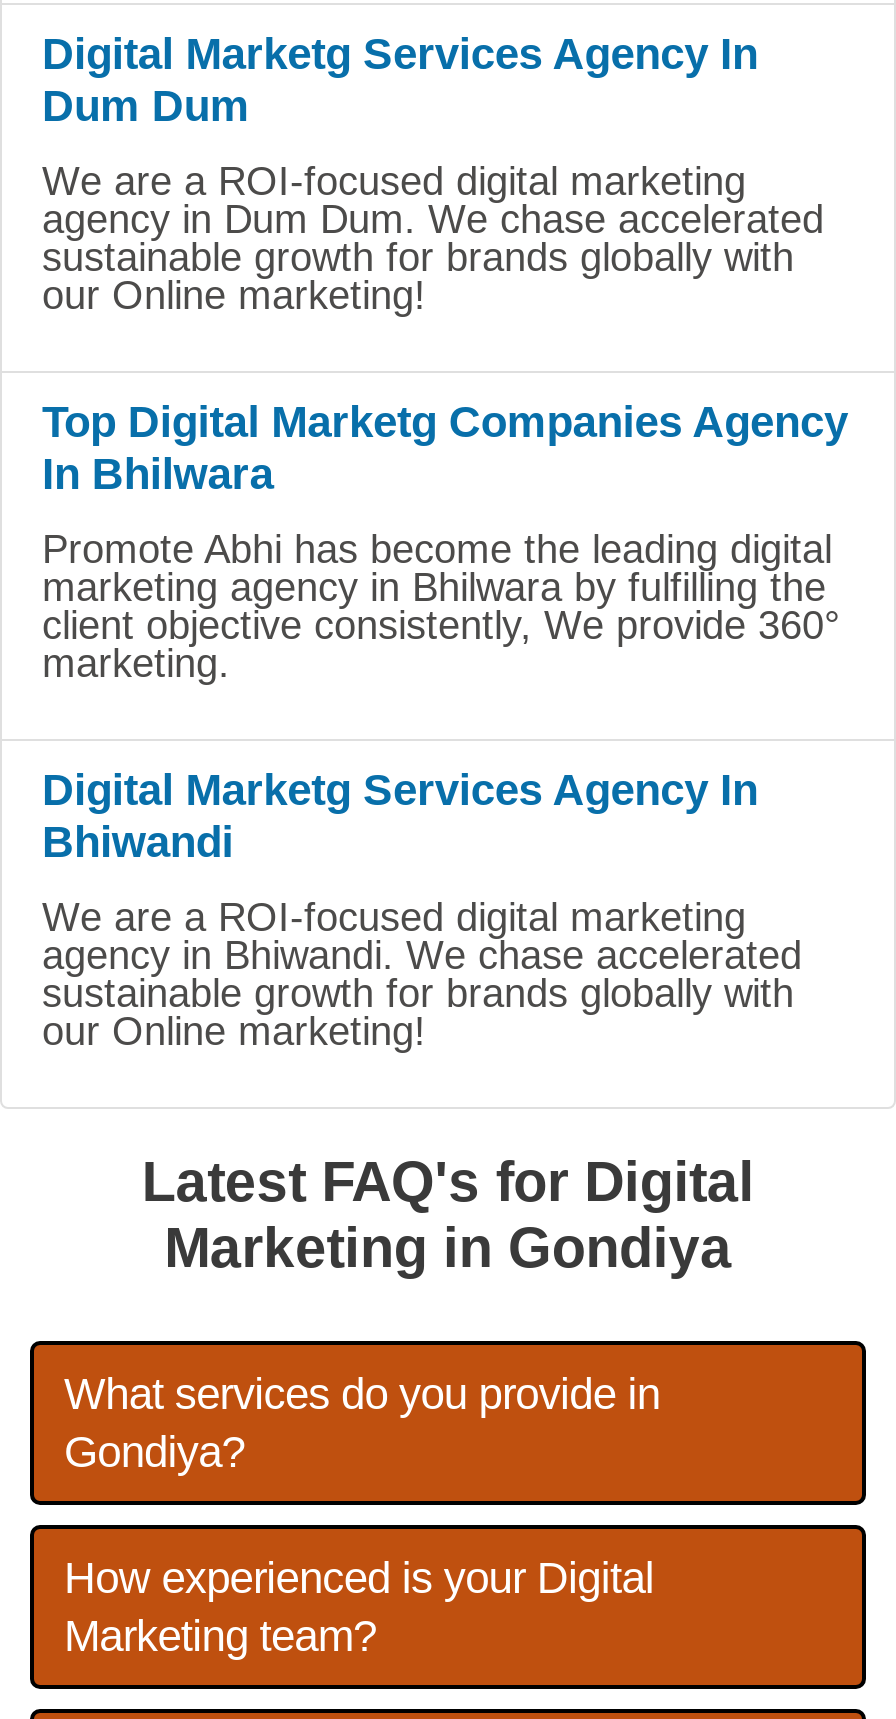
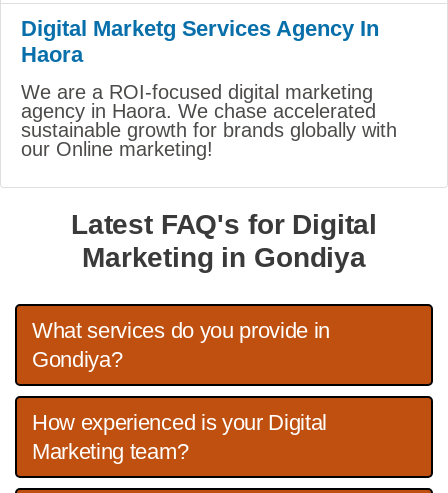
[42,81,250,131] Dum Dum -> [21,42,83,67] Haora
[42,197,848,977] agency in Dum Dum. We chase accelerated | sustainable growth for brands globally with | our Online marketing! | Top Digital Marketg Companies Agency | In Bhilwara | Promote Abhi has become the leading digital | marketing agency in Bhilwara by fulfilling the | client objective consistently, We provide 360° | marketing. | Digital Marketg Services Agency In | Bhiwandi | We are a ROI-focused digital marketing | agency in Bhiwandi. We chase accelerated -> [21,100,376,122] agency in Haora. We chase accelerated

